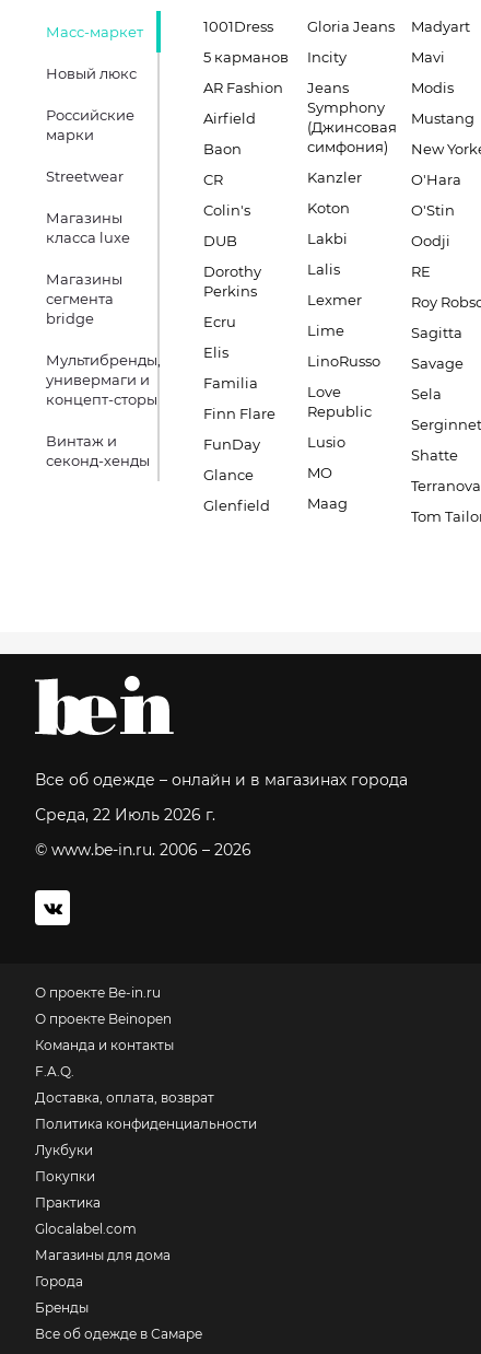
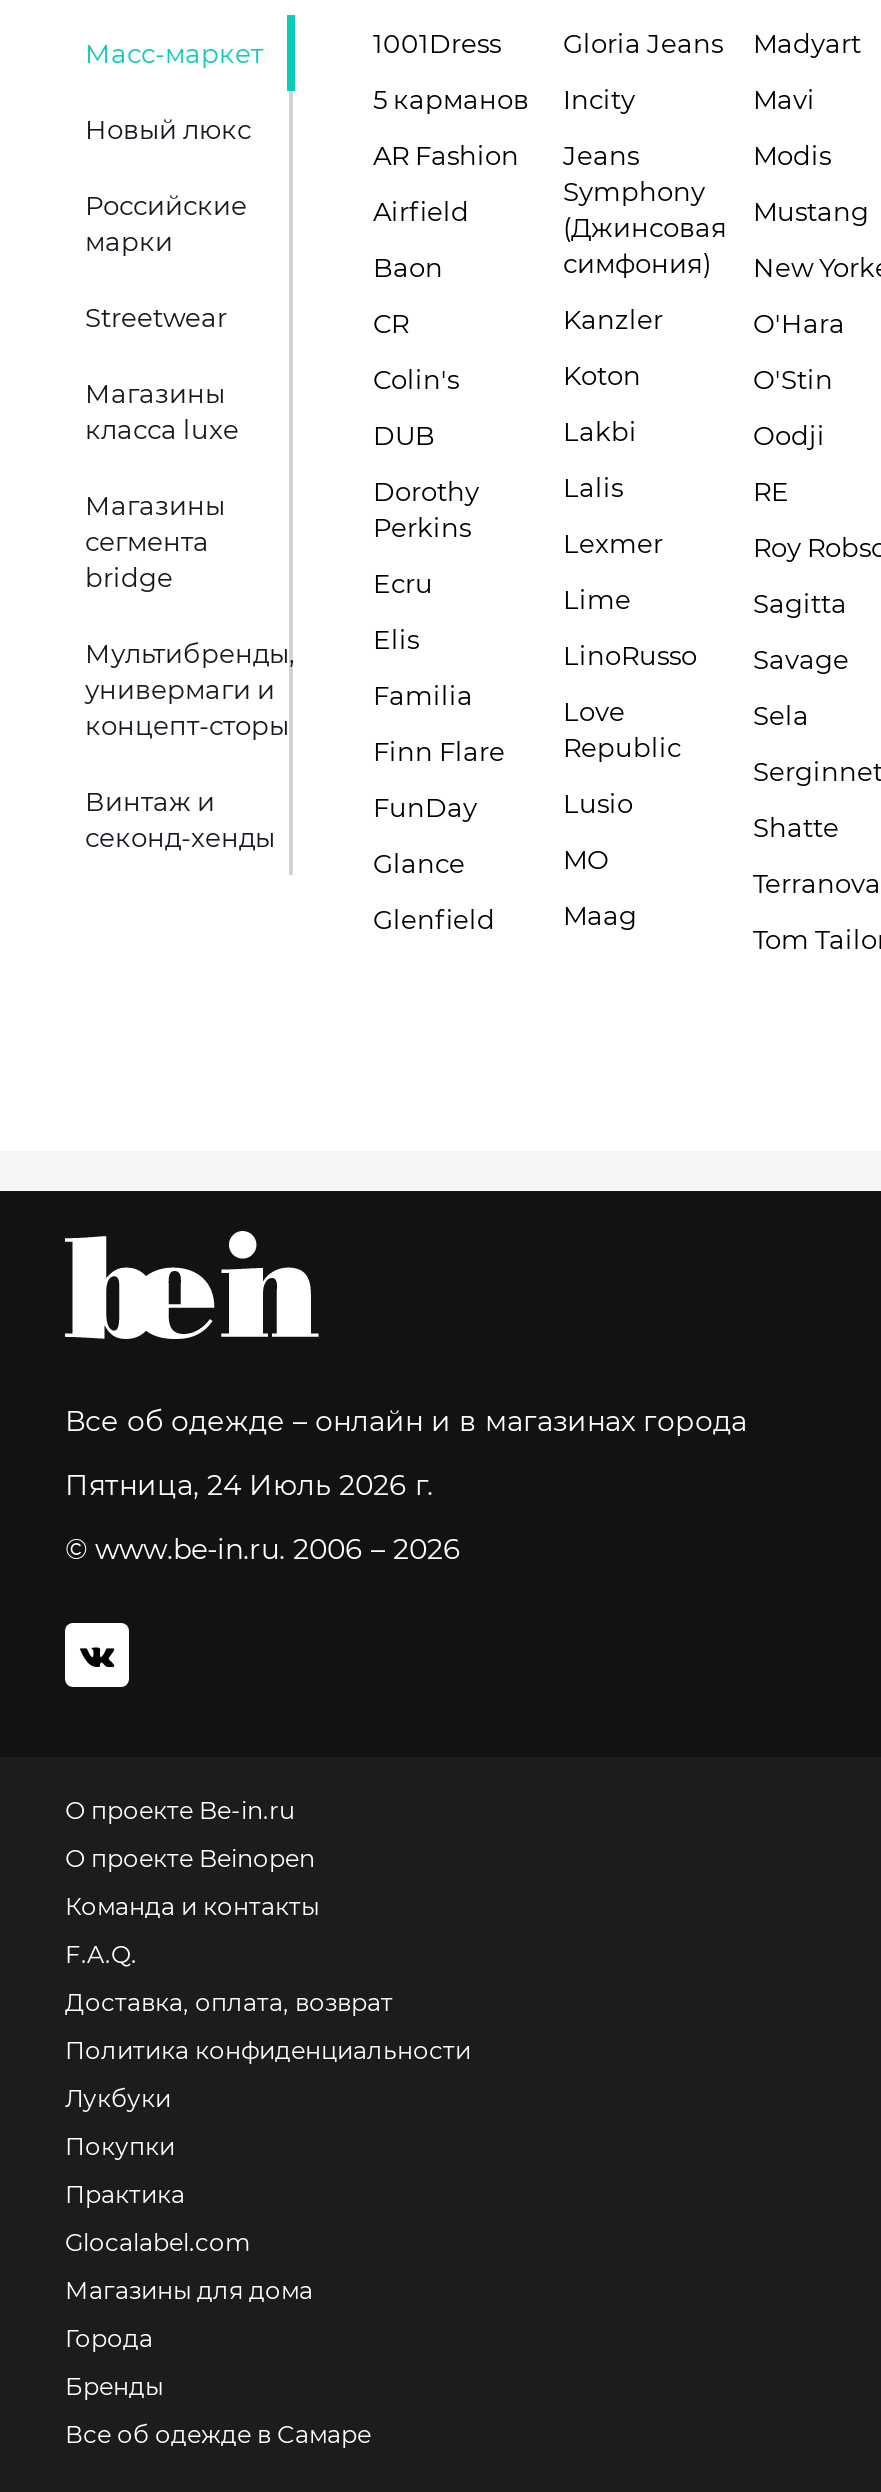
[35,805,215,825] Среда, 22 Июль 2026 г. -> [65,1467,433,1503] Пятница, 24 Июль 2026 г.

